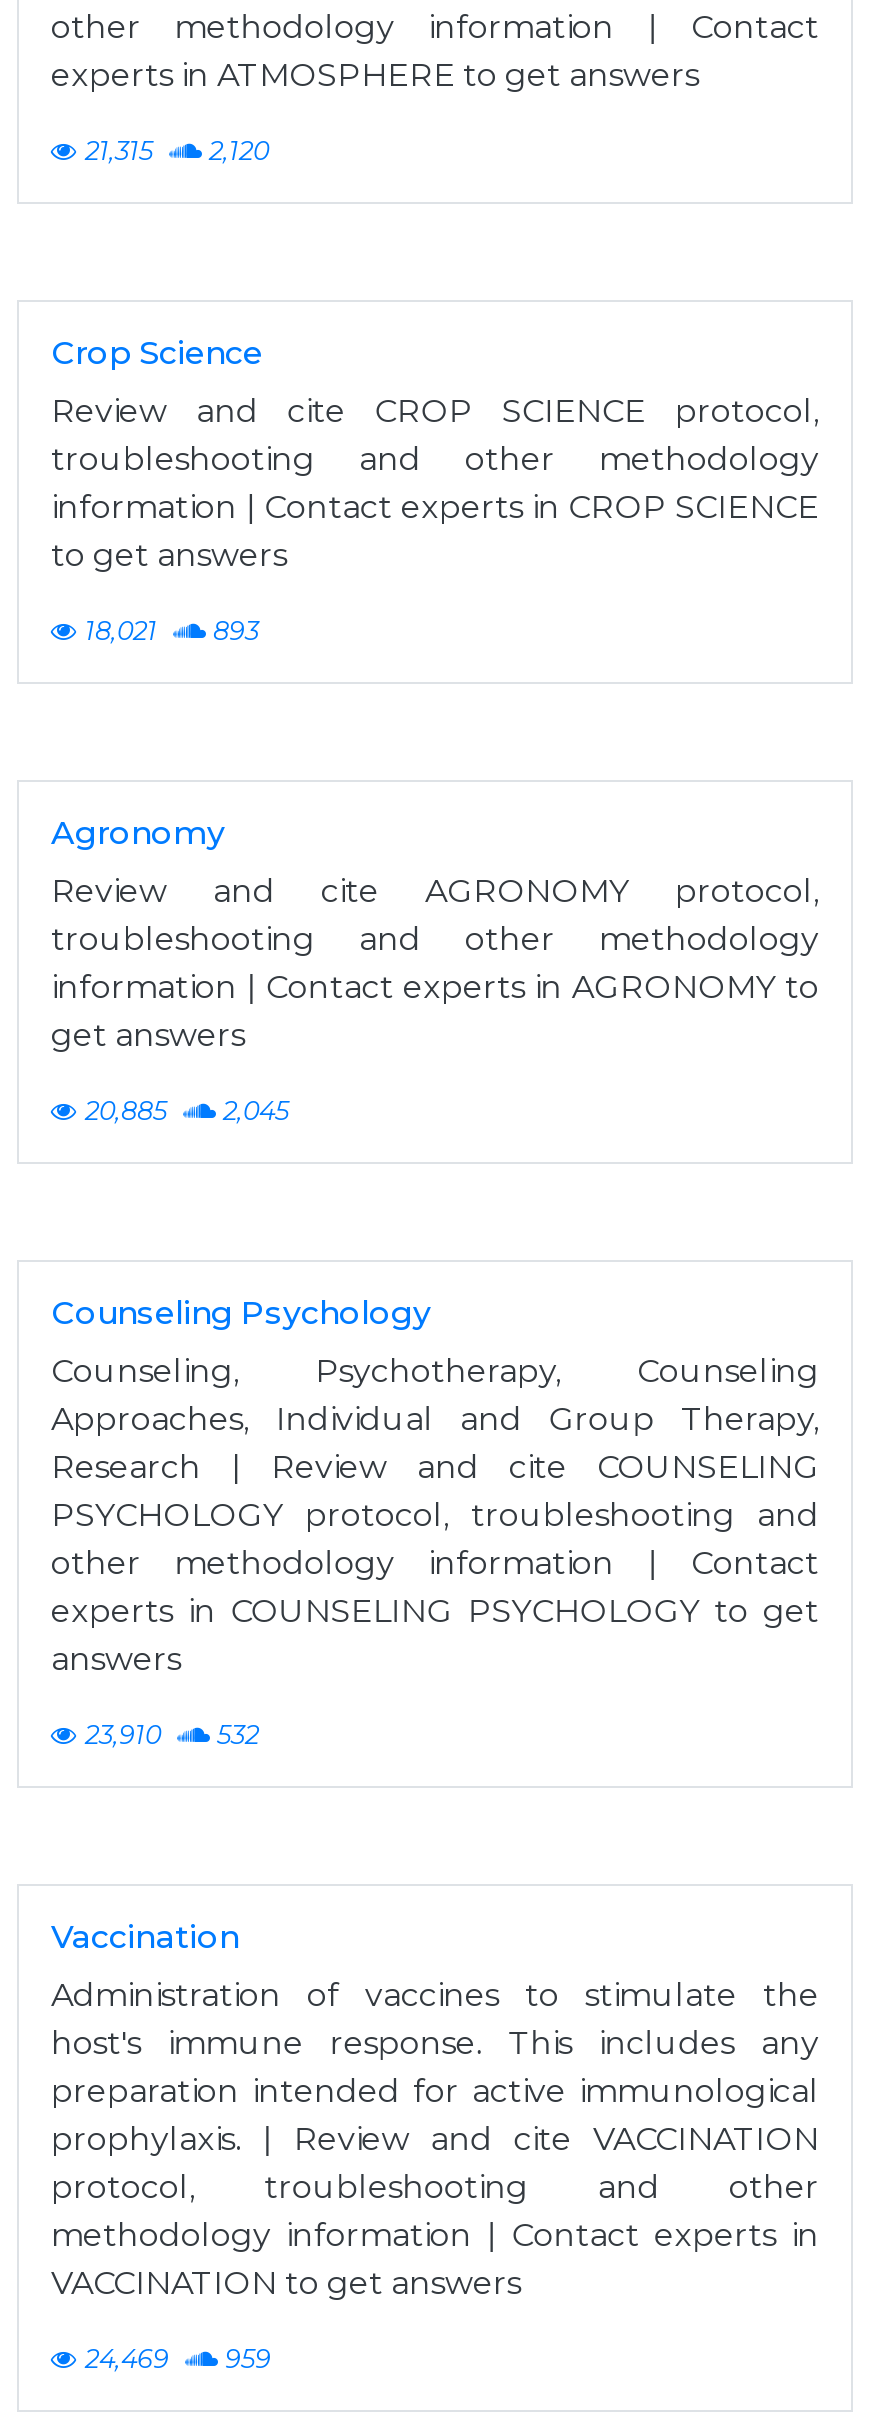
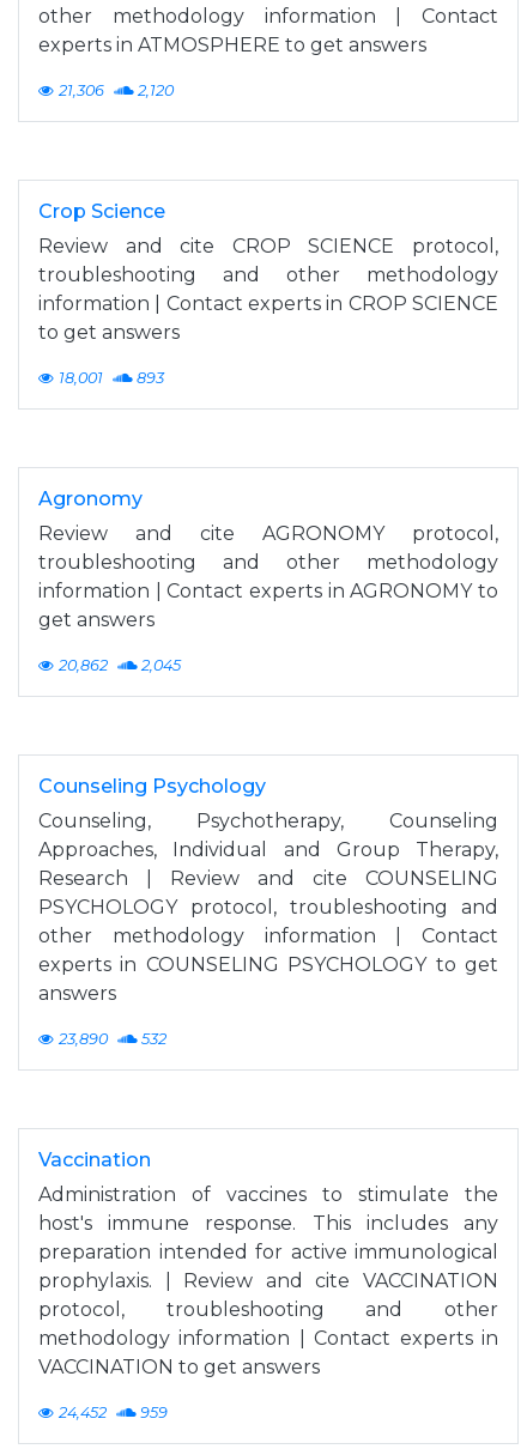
[85,135,269,165] 21,315 2,120 -> [59,81,174,99] 21,306 2,120
[85,615,259,645] 18,021 893 -> [59,368,164,386] 18,001 893
[85,1095,289,1125] 20,885 2,045 -> [59,656,181,674] 20,862 2,045
[85,1719,259,1749] 23,910 532 -> [59,1030,166,1047] 23,890 532
[85,2343,271,2373] 24,469 959 -> [59,1403,168,1421] 24,452 959

